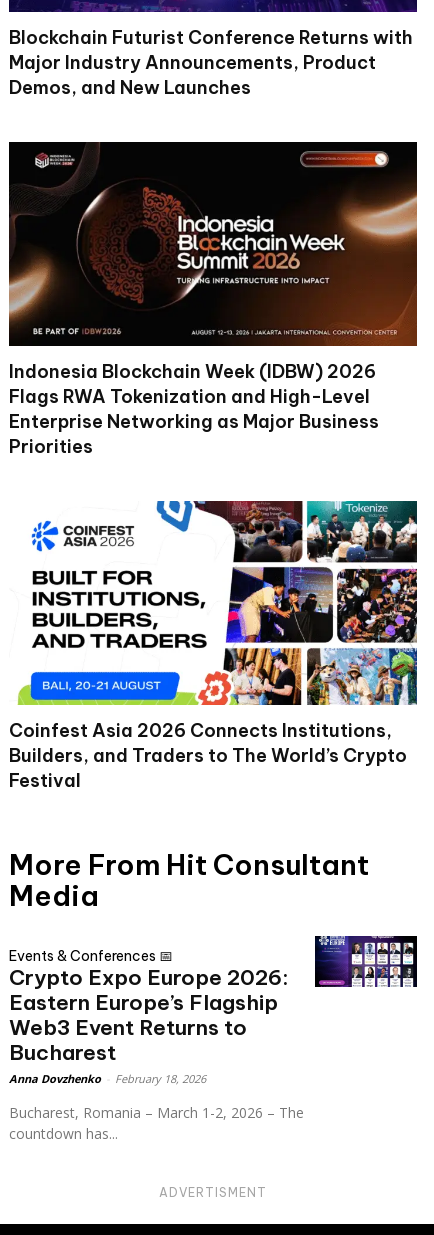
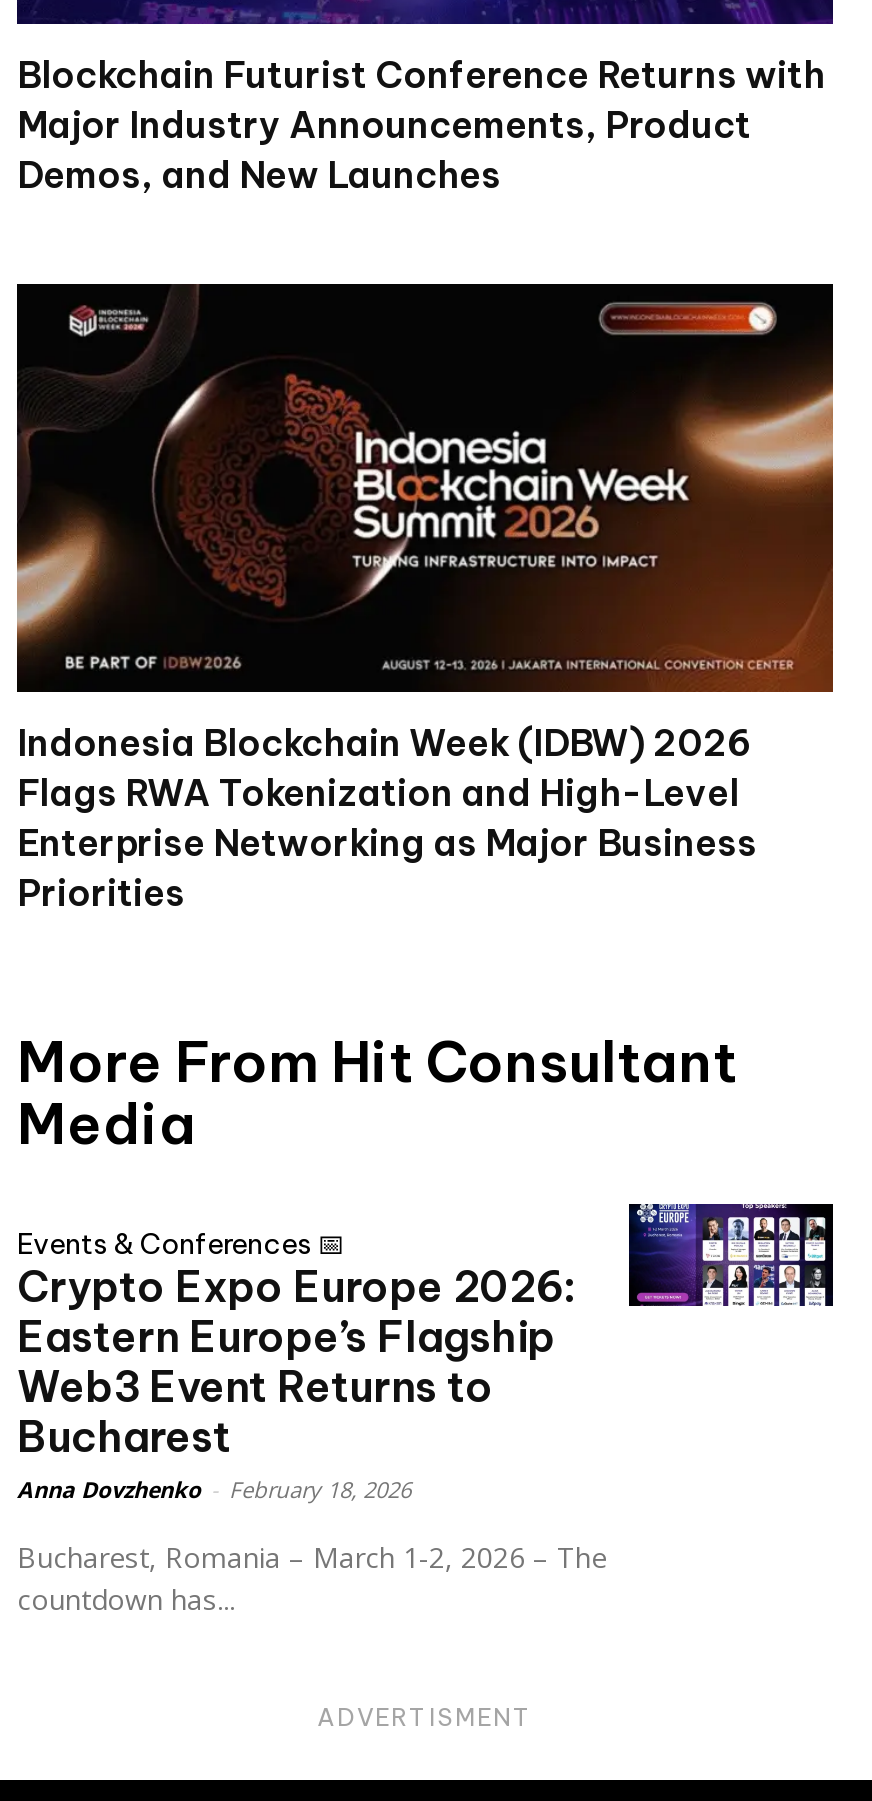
[9,500,418,792] [image] | Coinfest Asia 2026 Connects Institutions, | Builders, and Traders to The World’s Crypto | Festival -> none

